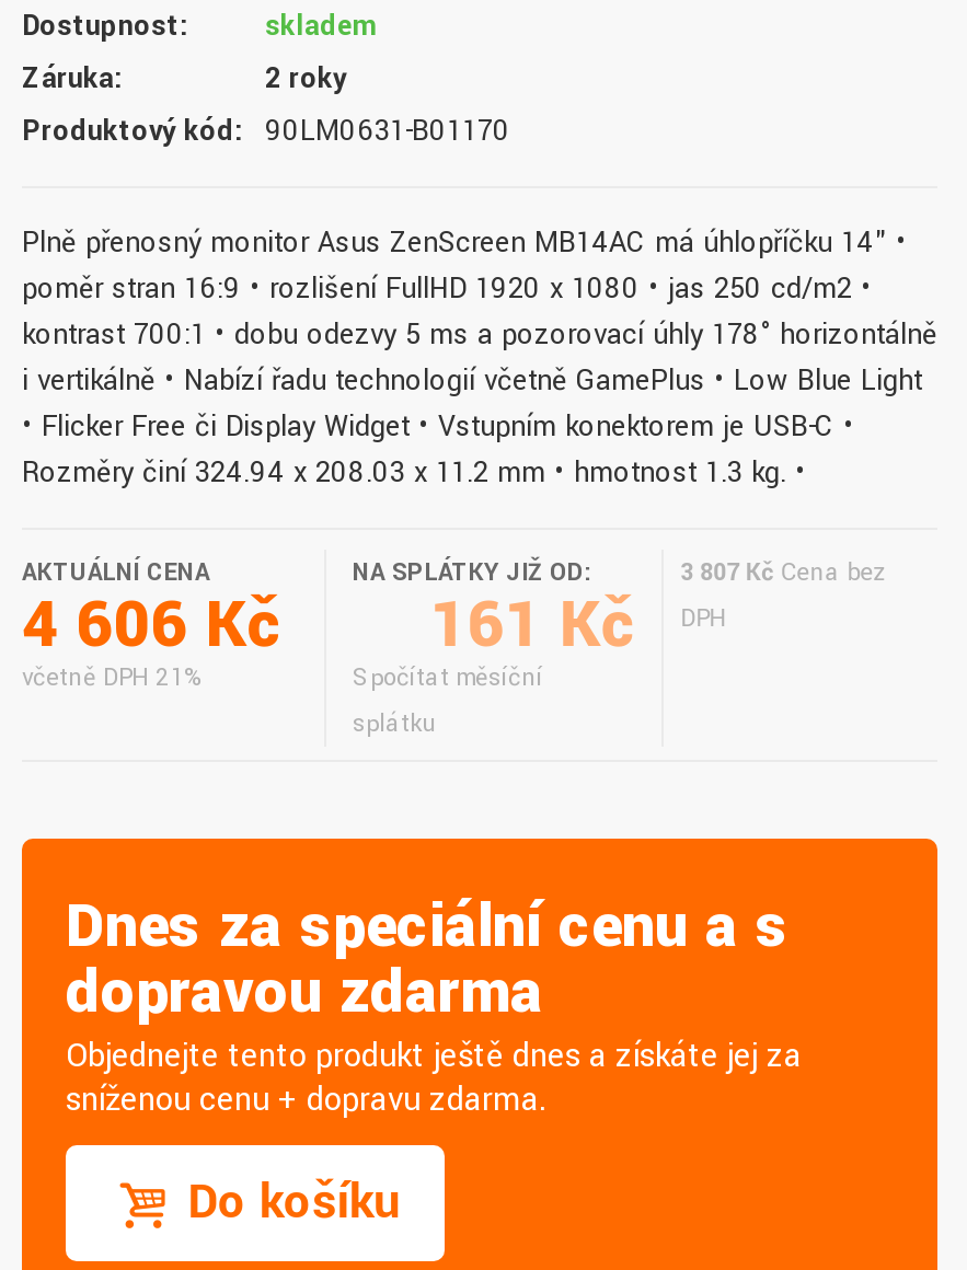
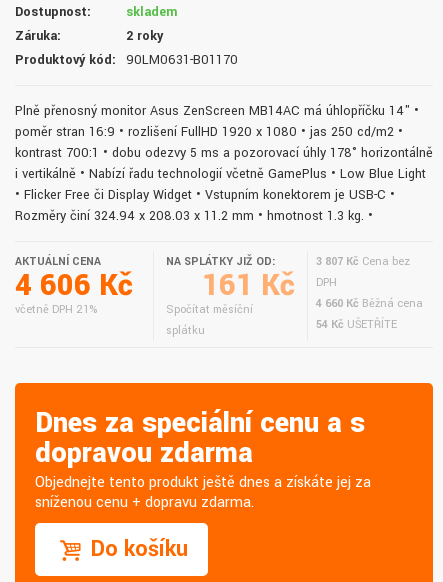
none -> [316,296,423,332] 4 660 Kč Běžná cena | 54 Kč UŠETŘÍTE

